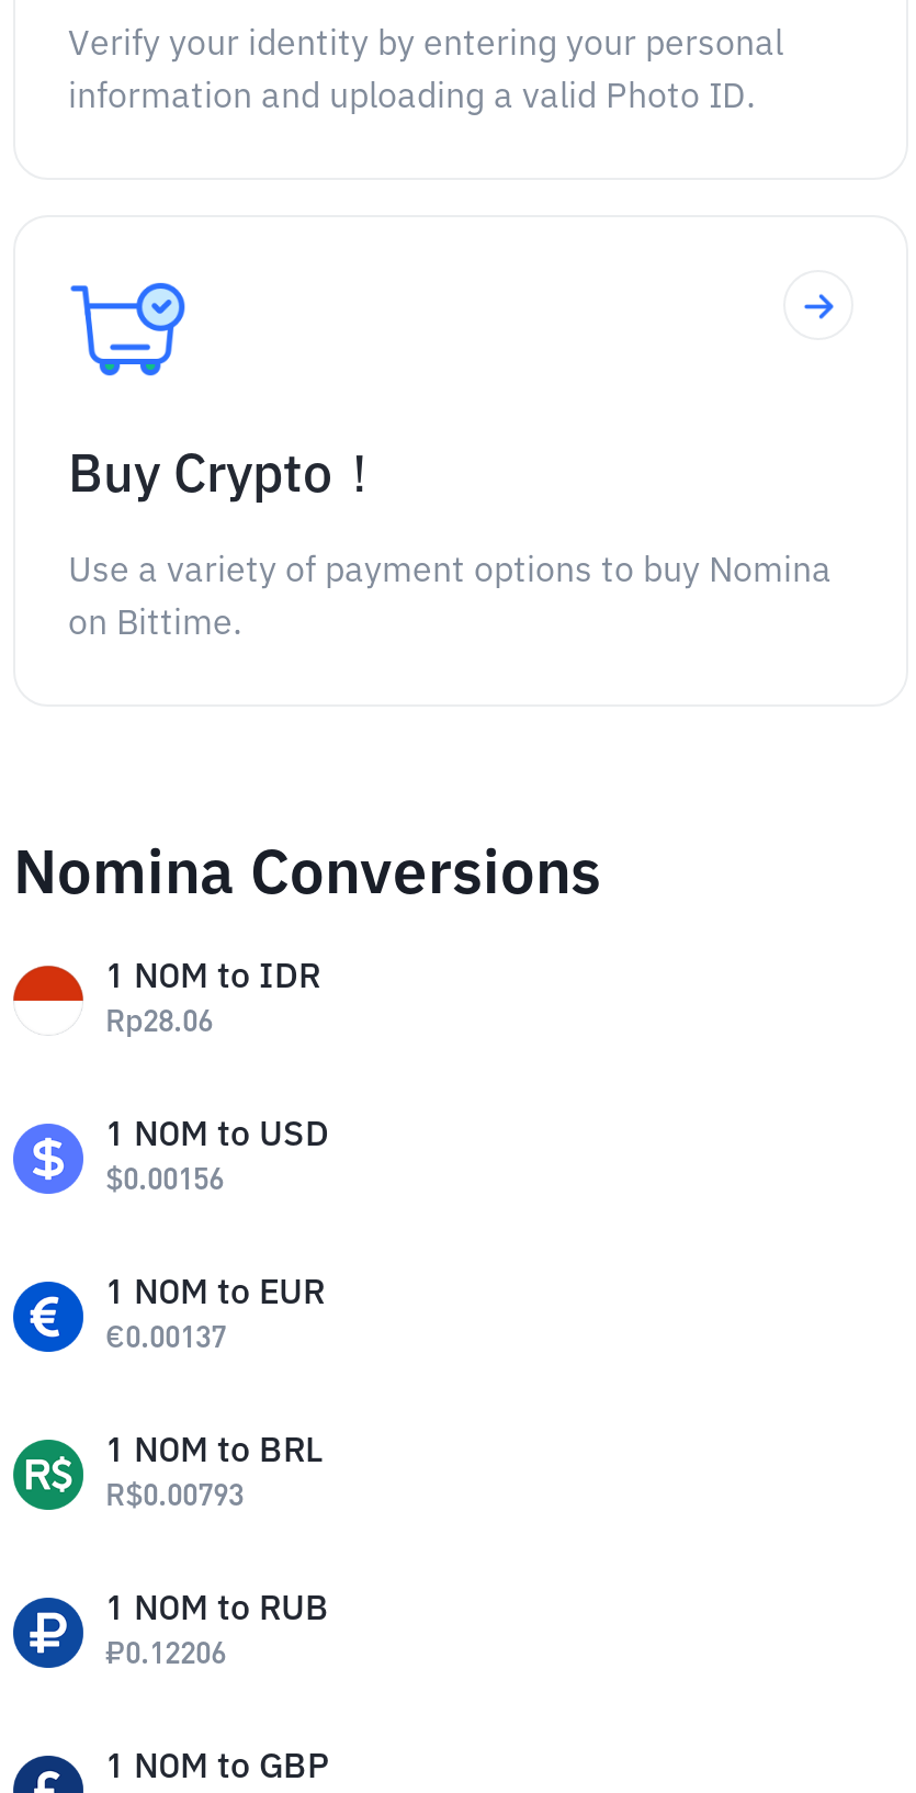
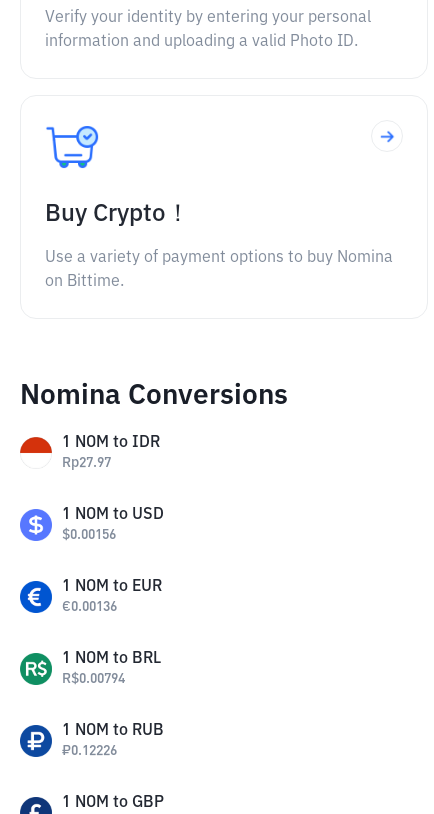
[105,1007,213,1038] Rp28.06 -> [62,456,111,470] Rp27.97
[105,1323,226,1354] €0.00137 -> [62,600,117,614] €0.00136
[105,1481,244,1512] R$0.00793 -> [62,672,125,686] R$0.00794
[105,1639,226,1670] ₽0.12206 -> [62,744,117,758] ₽0.12226

